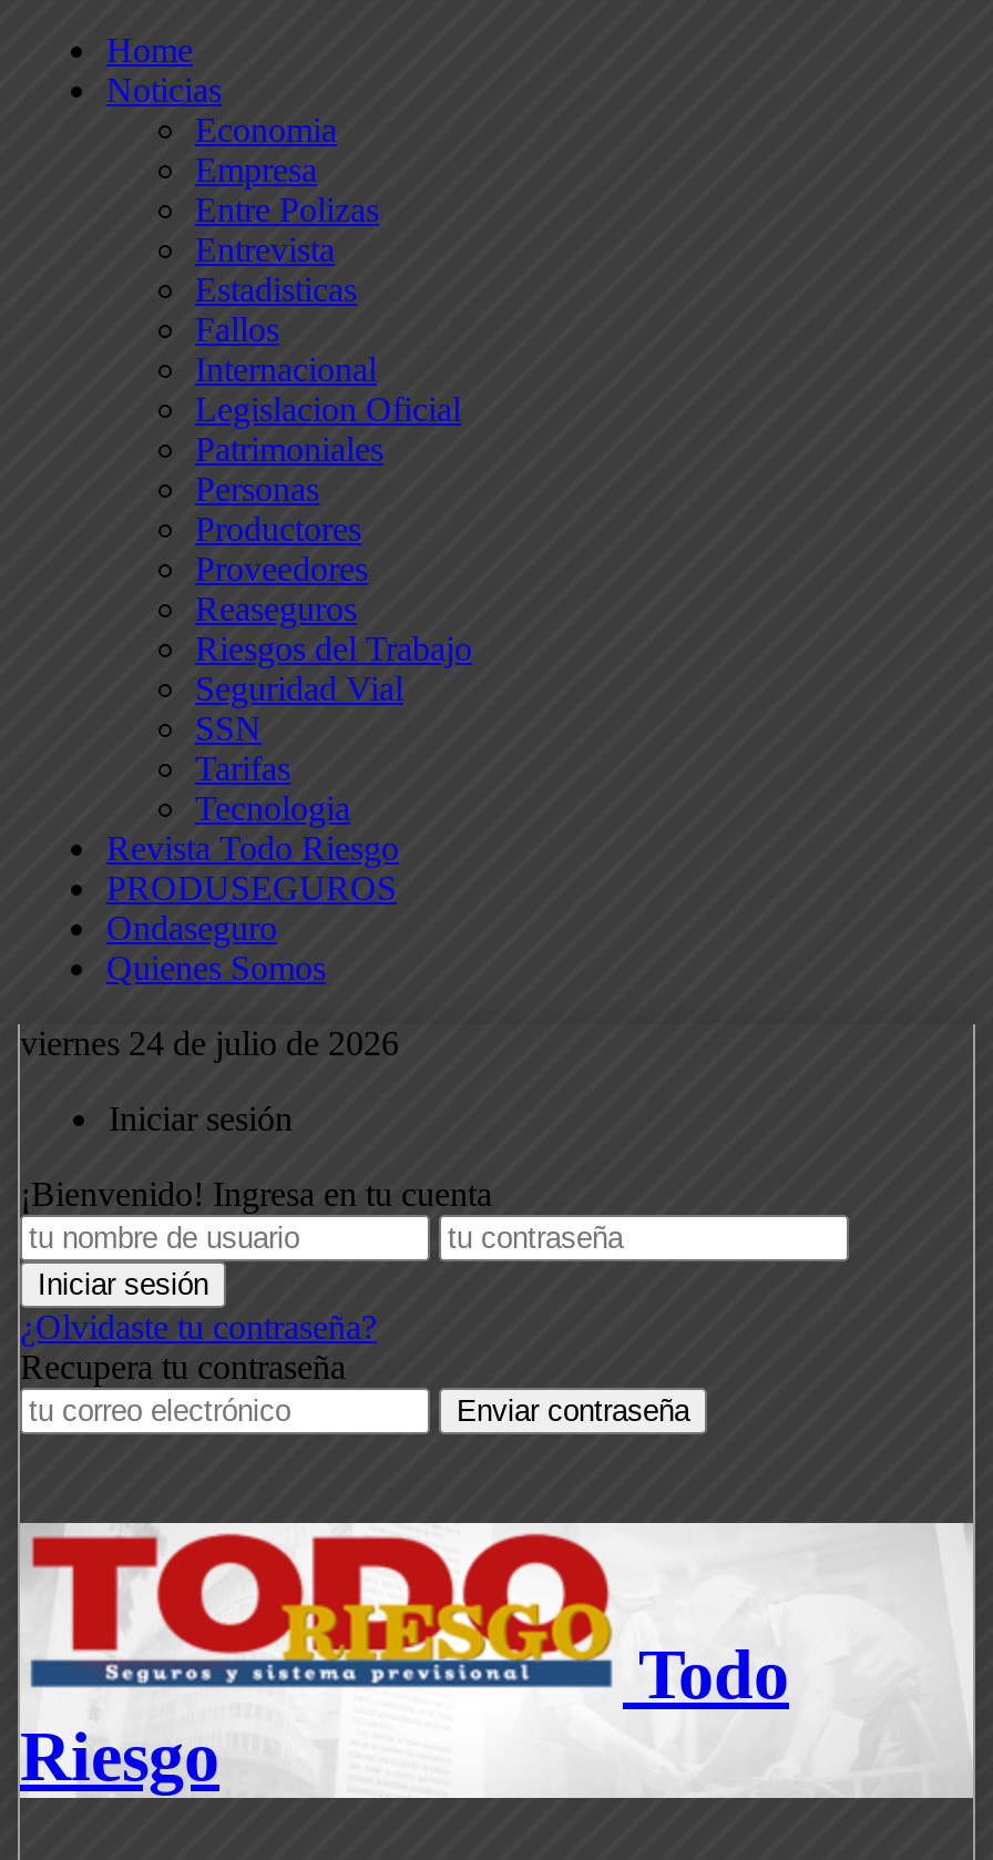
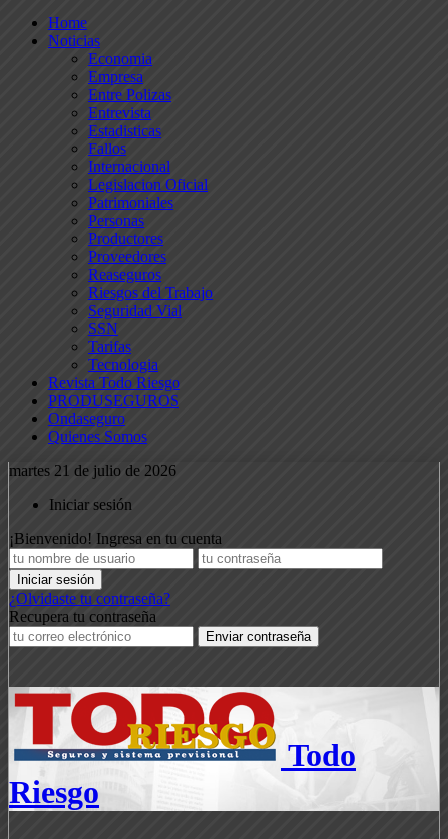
[20,1024,399,1062] viernes 24 de julio de 2026 -> [9,462,176,479] martes 21 de julio de 2026

